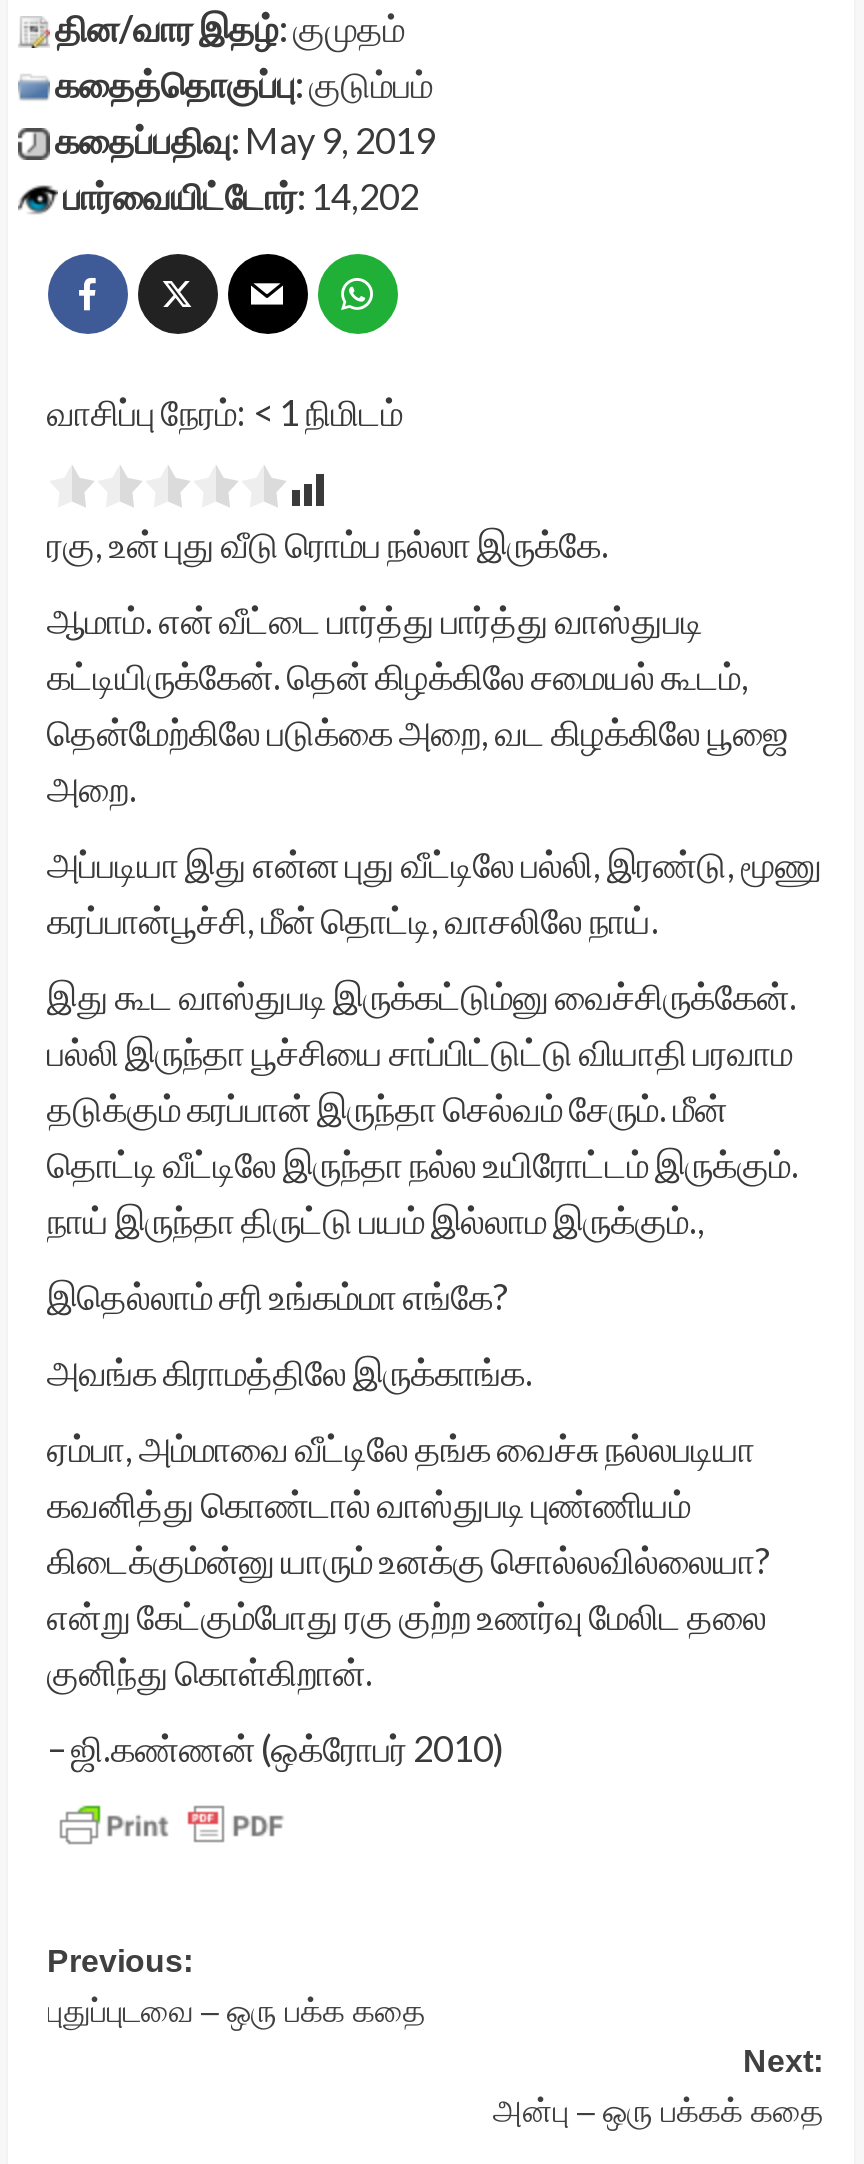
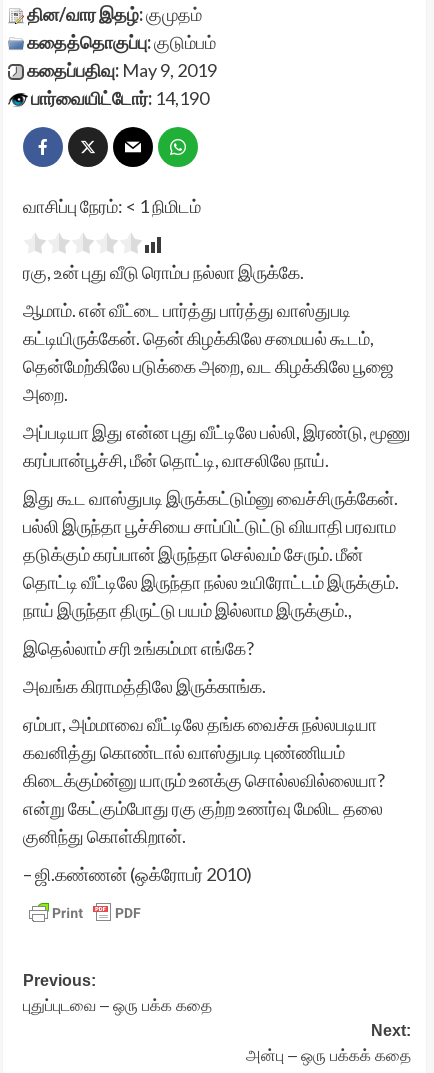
[63,174,425,218] பார்வையிட்டோர்: 14,202 -> [30,87,211,109] பார்வையிட்டோர்: 14,190

